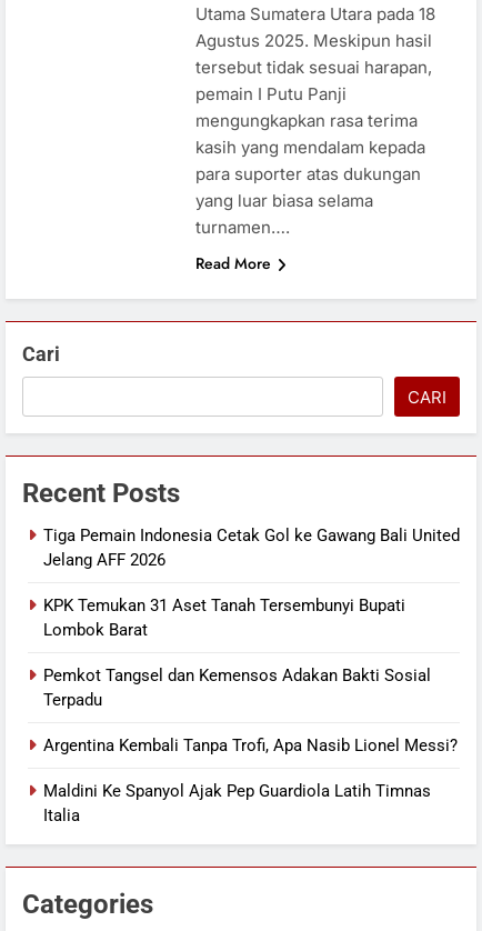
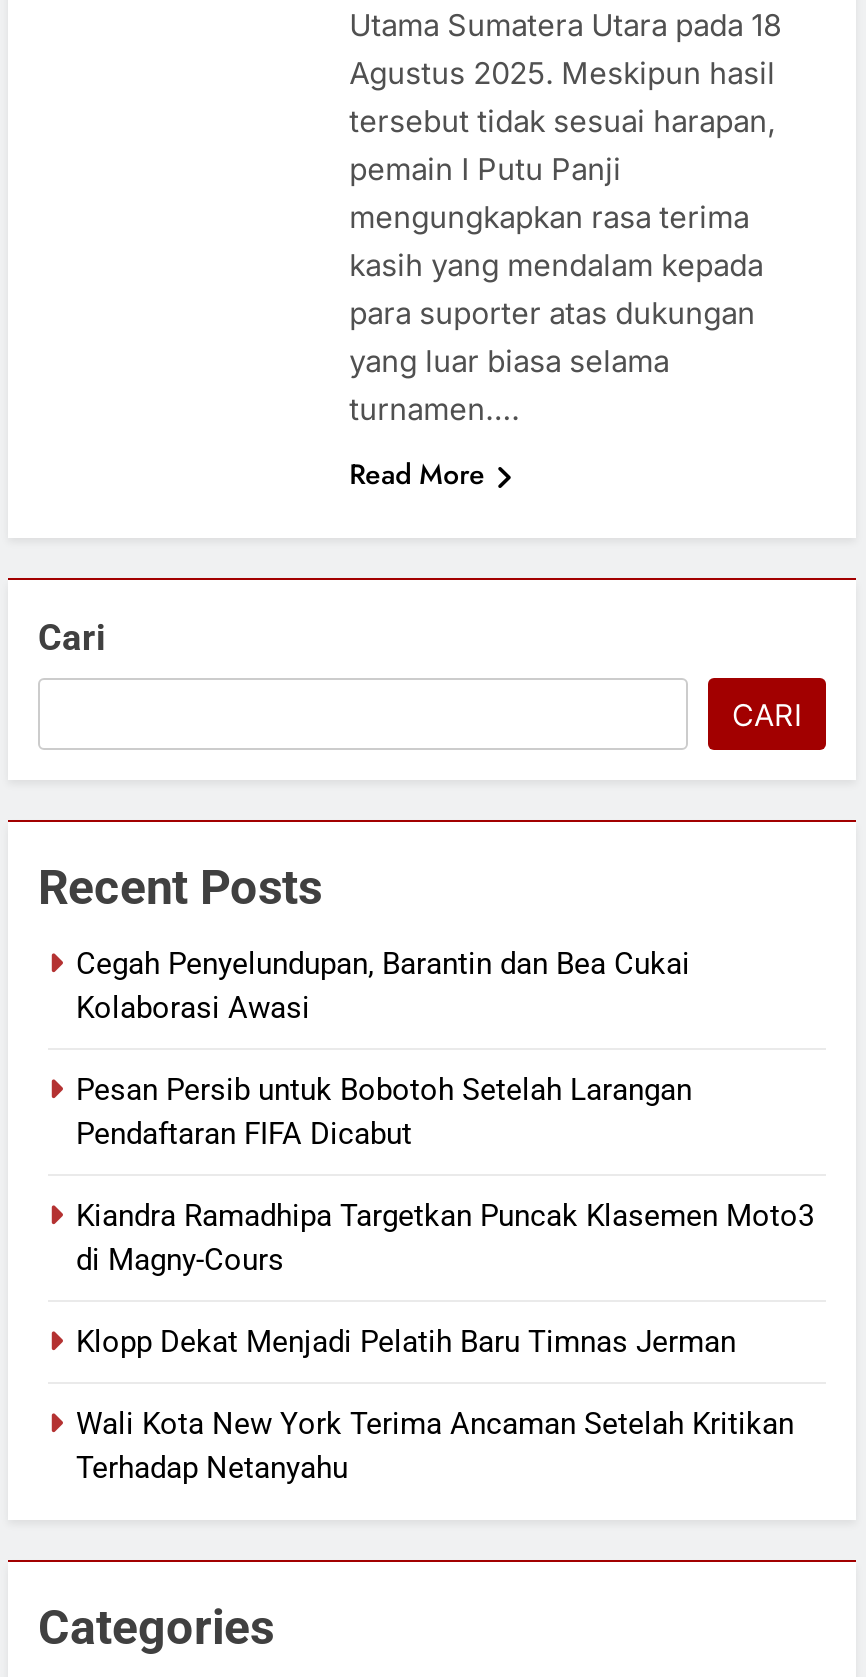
[43,525,460,570] Tiga Pemain Indonesia Cetak Gol ke Gawang Bali United | Jelang AFF 2026 -> [76,946,690,1026] Cegah Penyelundupan, Barantin dan Bea Cukai | Kolaborasi Awasi
[43,595,405,640] KPK Temukan 31 Aset Tanah Tersembunyi Bupati | Lombok Barat -> [76,1072,692,1152] Pesan Persib untuk Bobotoh Setelah Larangan | Pendaftaran FIFA Dicabut
[43,665,431,710] Pemkot Tangsel dan Kemensos Adakan Bakti Sosial | Terpadu -> [76,1198,814,1278] Kiandra Ramadhipa Targetkan Puncak Klasemen Moto3 | di Magny-Cours
[43,735,458,755] Argentina Kembali Tanpa Trofi, Apa Nasib Lionel Messi? -> [76,1324,736,1360] Klopp Dekat Menjadi Pelatih Baru Timnas Jerman
[43,781,431,825] Maldini Ke Spanyol Ajak Pep Guardiola Latih Timnas | Italia -> [76,1406,794,1486] Wali Kota New York Terima Ancaman Setelah Kritikan | Terhadap Netanyahu

